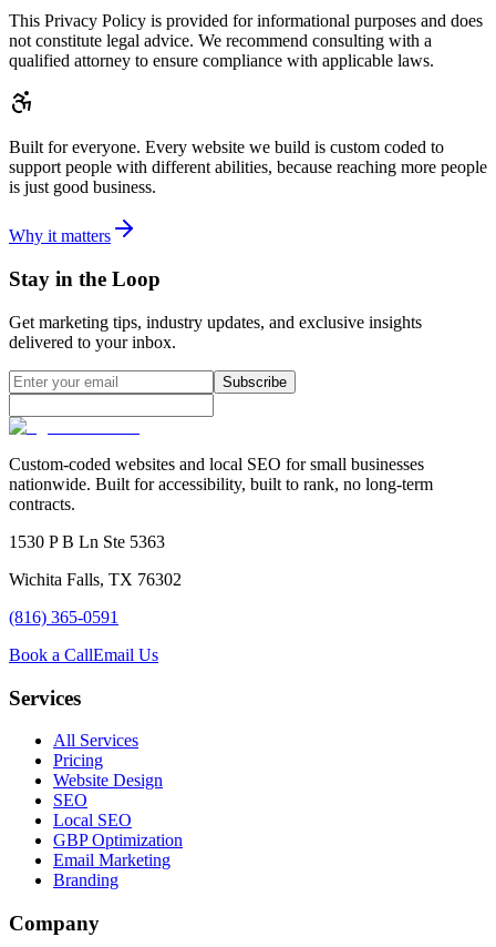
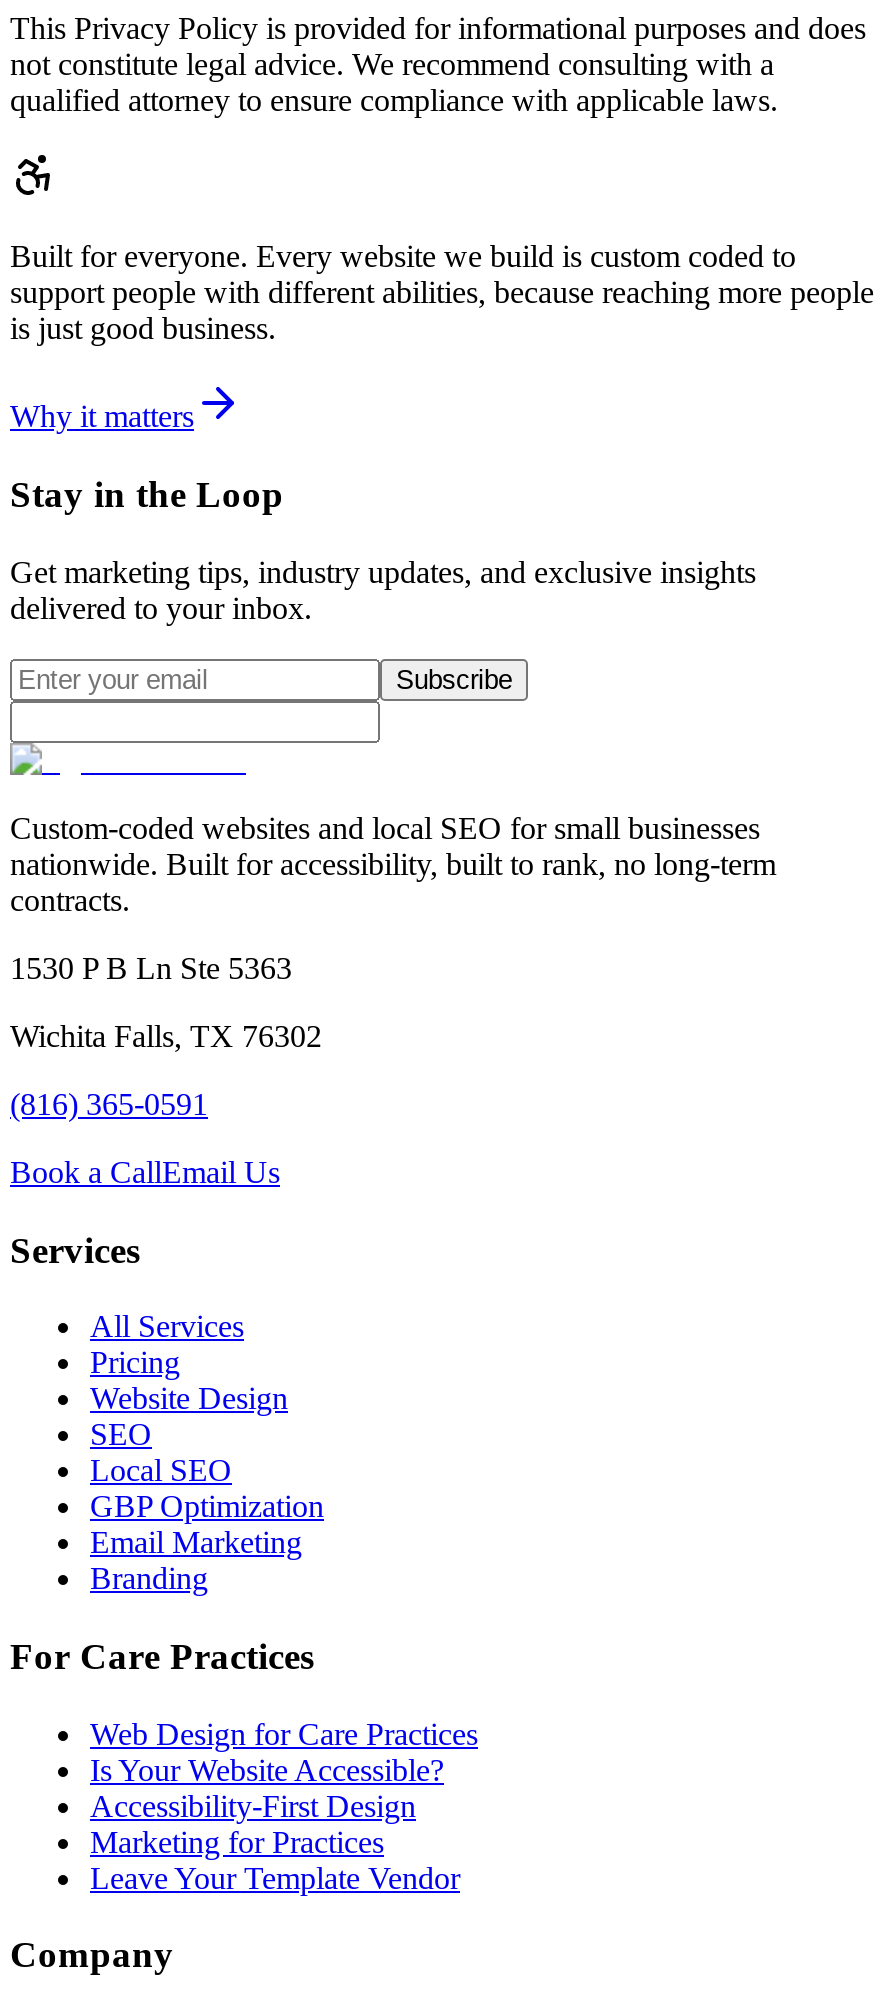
none -> [10,1635,478,1894] For Care Practices | Web Design for Care Practices | Is Your Website Accessible? | Accessibility-First Design | Marketing for Practices | Leave Your Template Vendor

